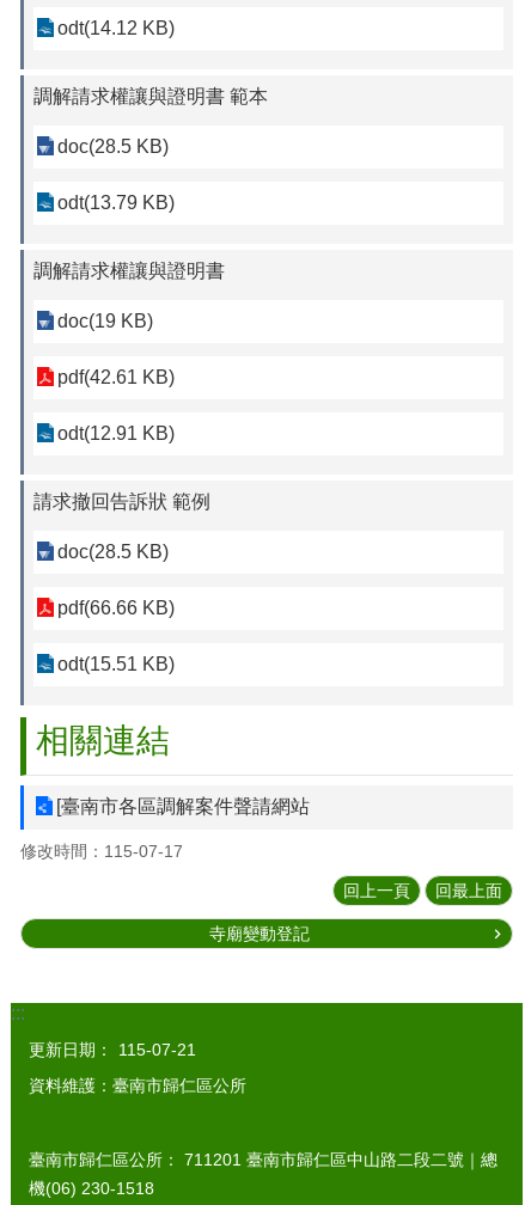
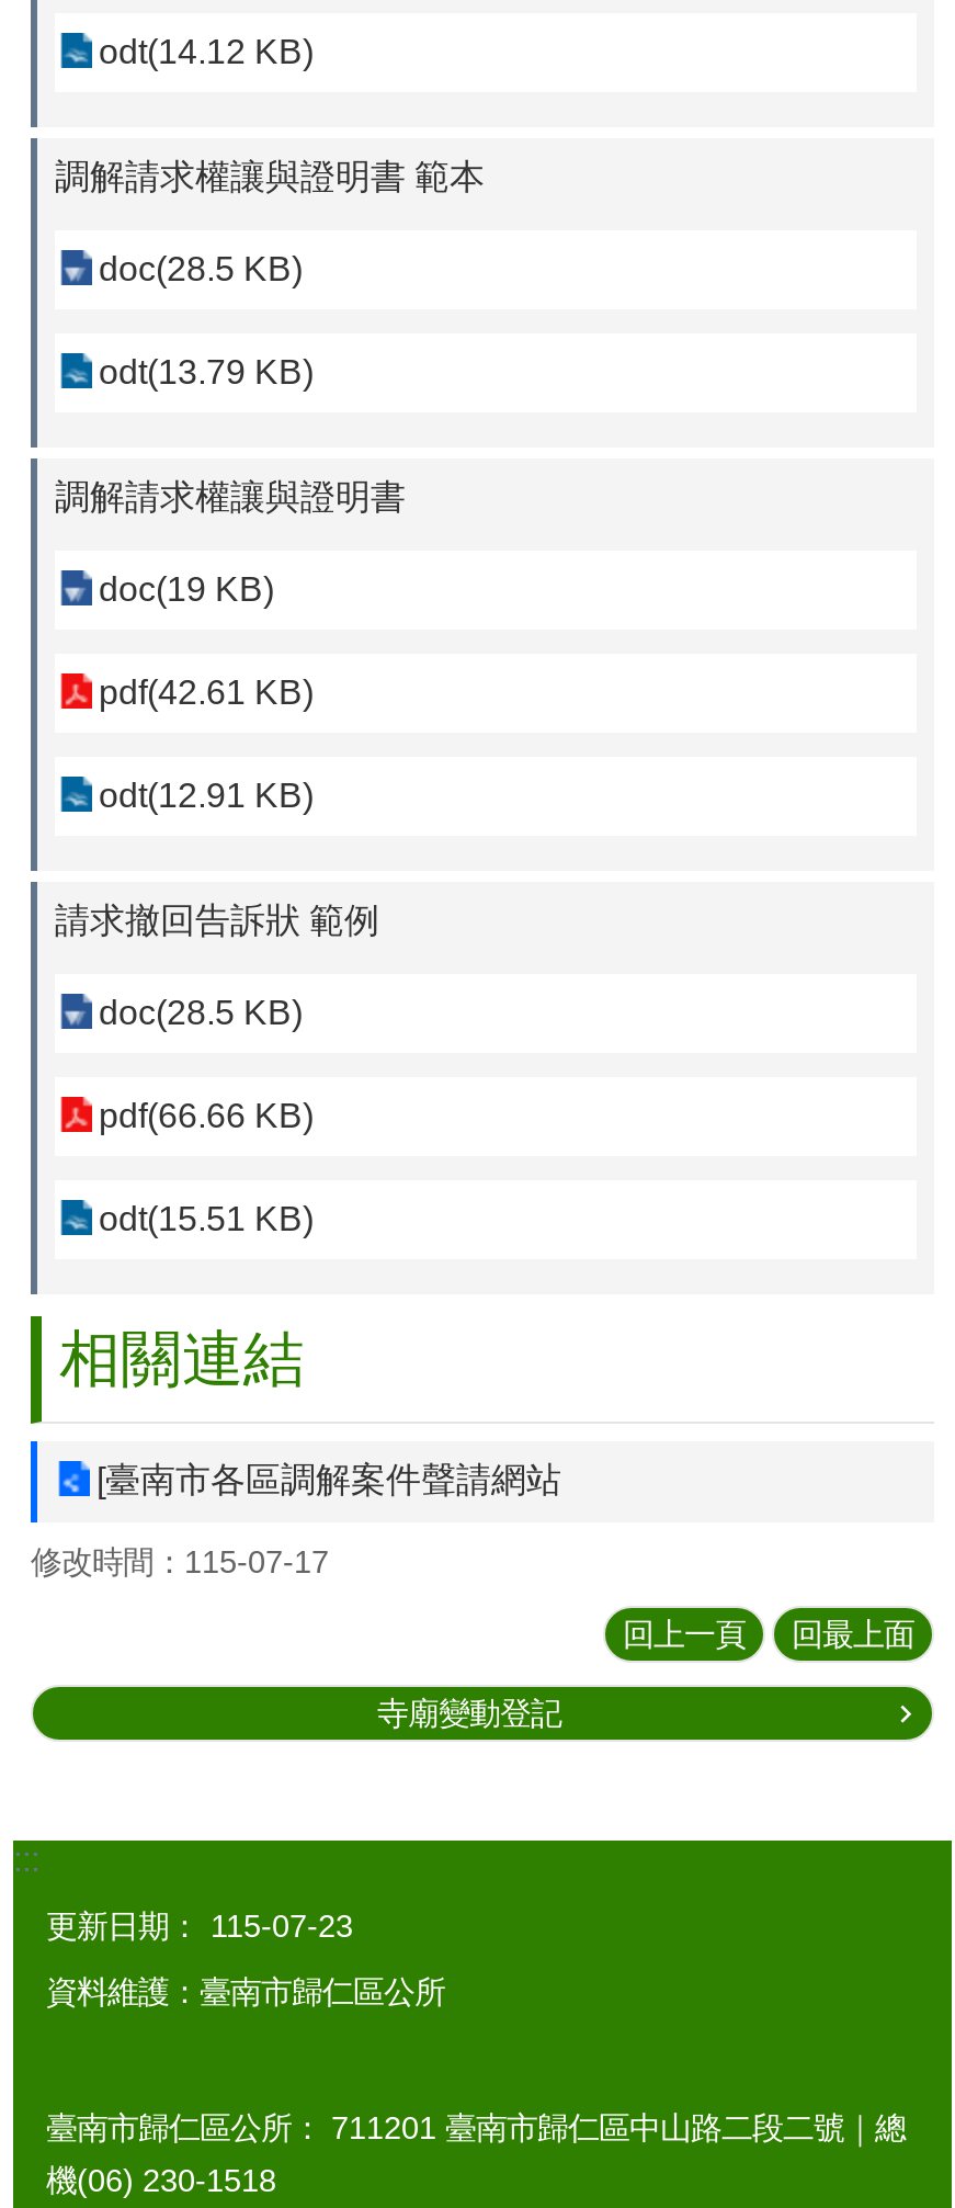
[29,1040,196,1059] 更新日期： 115-07-21 -> [46,1908,353,1943] 更新日期： 115-07-23

